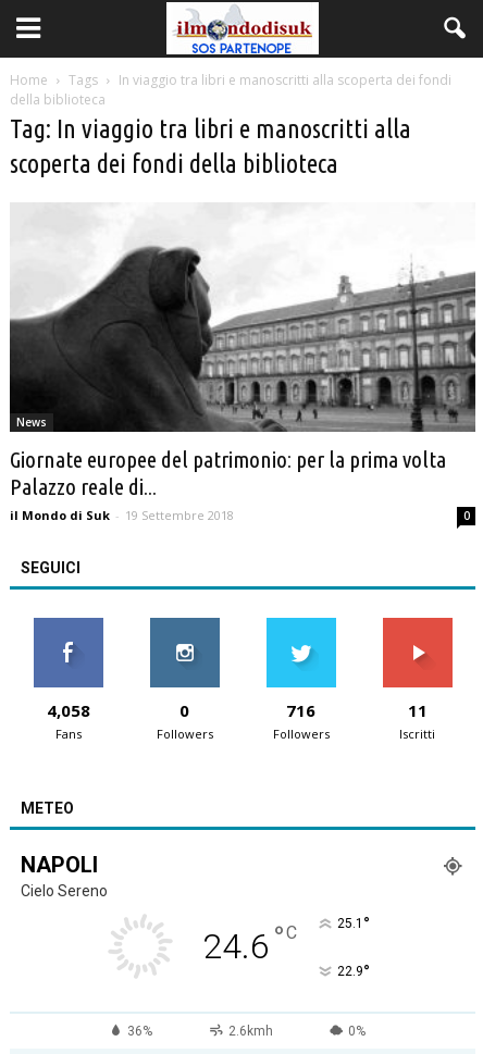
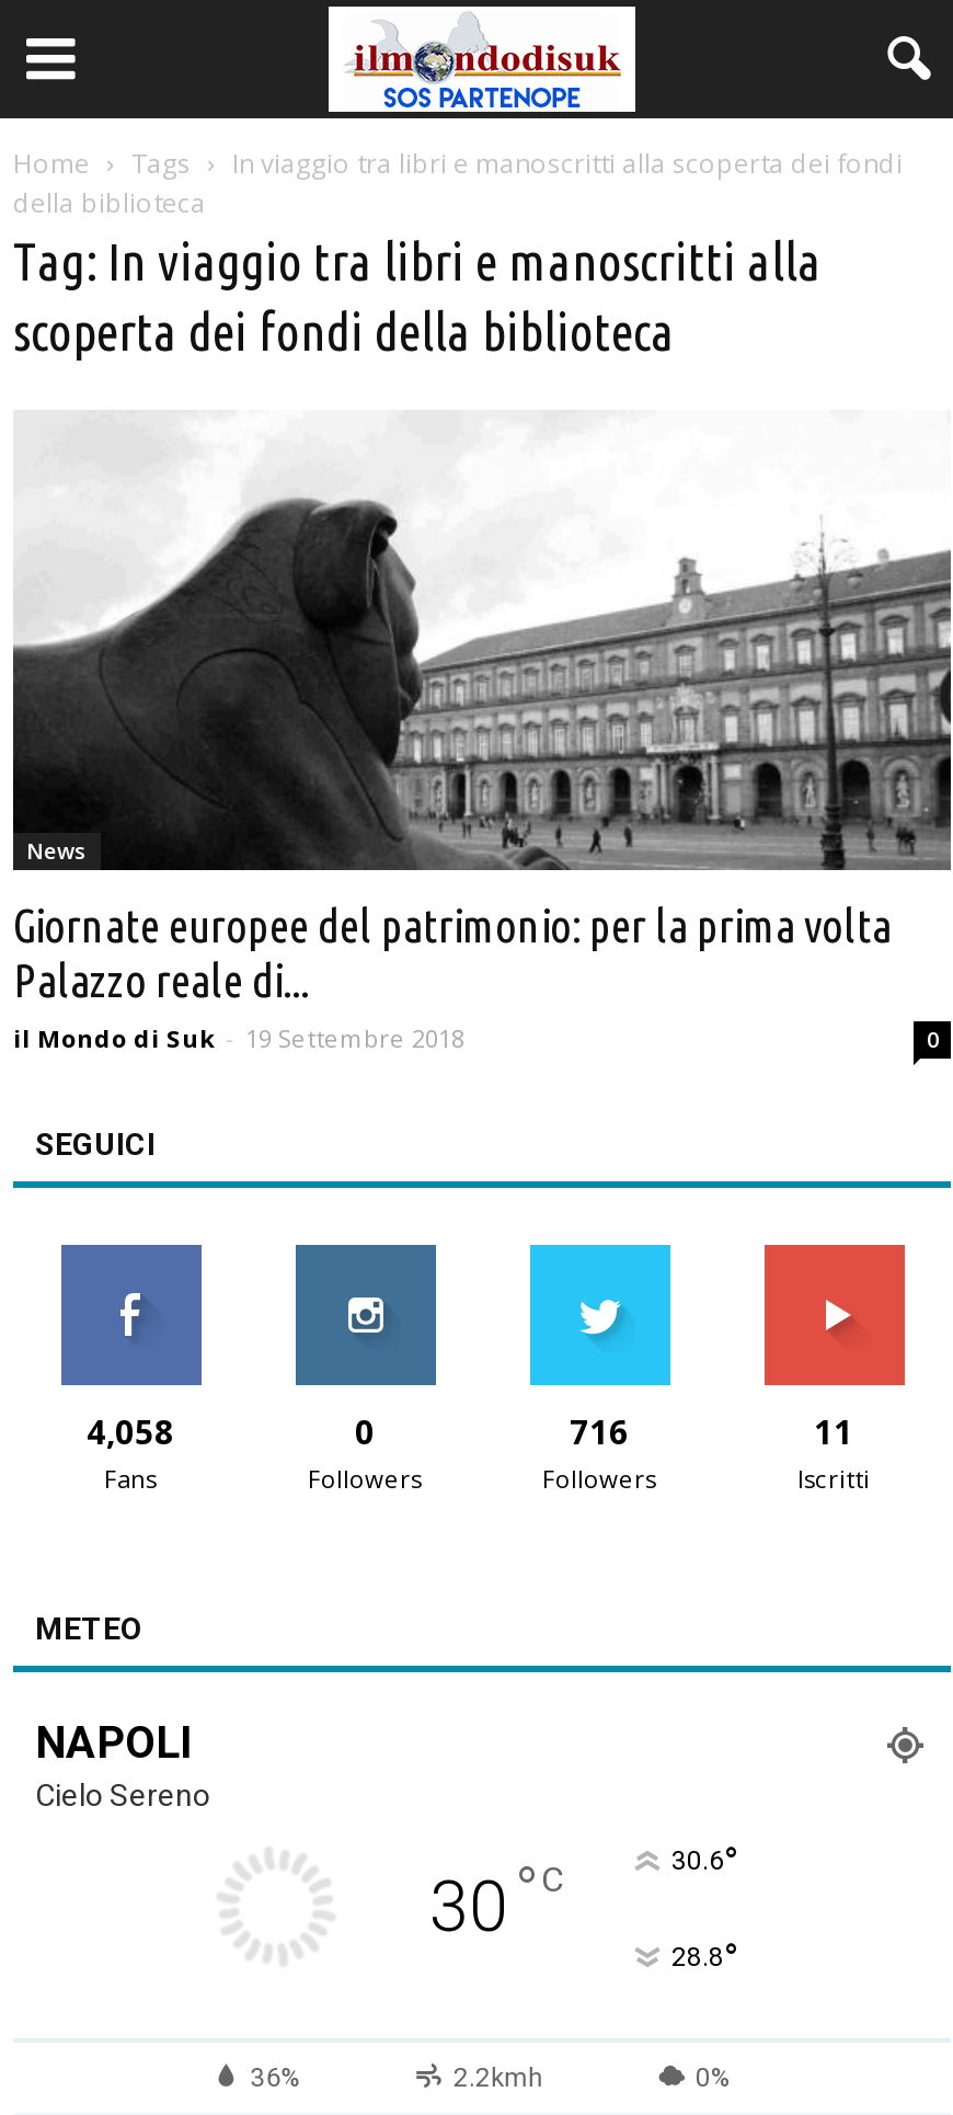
[337,913,369,936] 25.1° -> [671,1838,737,1884] 30.6°
[202,919,297,967] 24.6 °C -> [429,1851,563,1948] 30 °C
[337,961,369,984] 22.9° -> [671,1934,737,1980] 28.8°
[228,1024,273,1039] 2.6kmh -> [453,2062,543,2092] 2.2kmh

